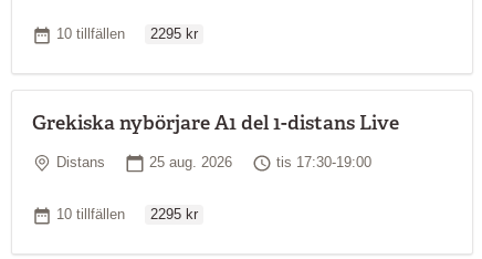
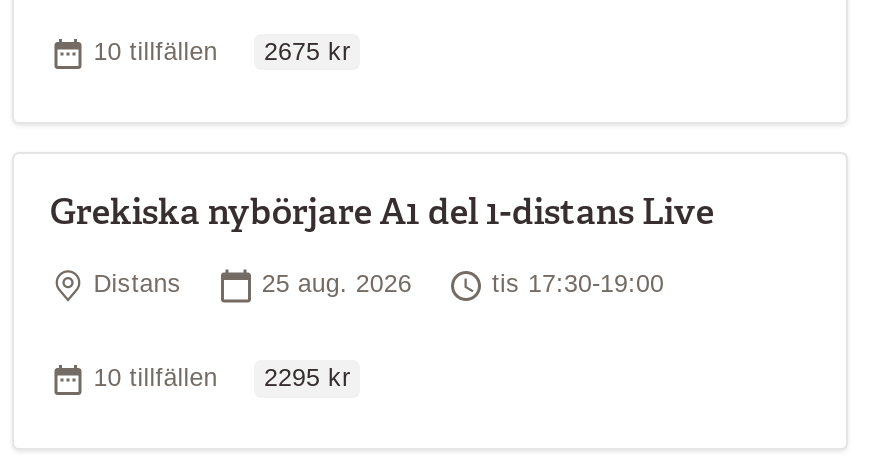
[150,26,198,42] 2295 kr -> [264,39,350,67] 2675 kr

